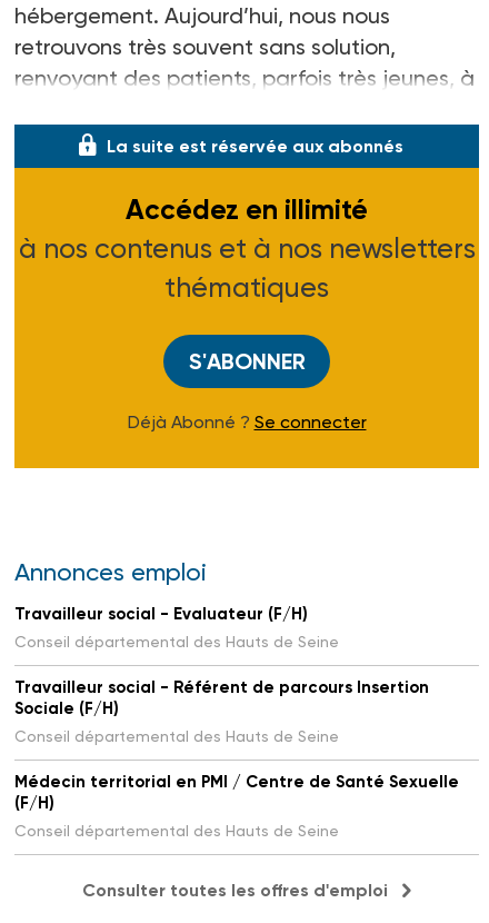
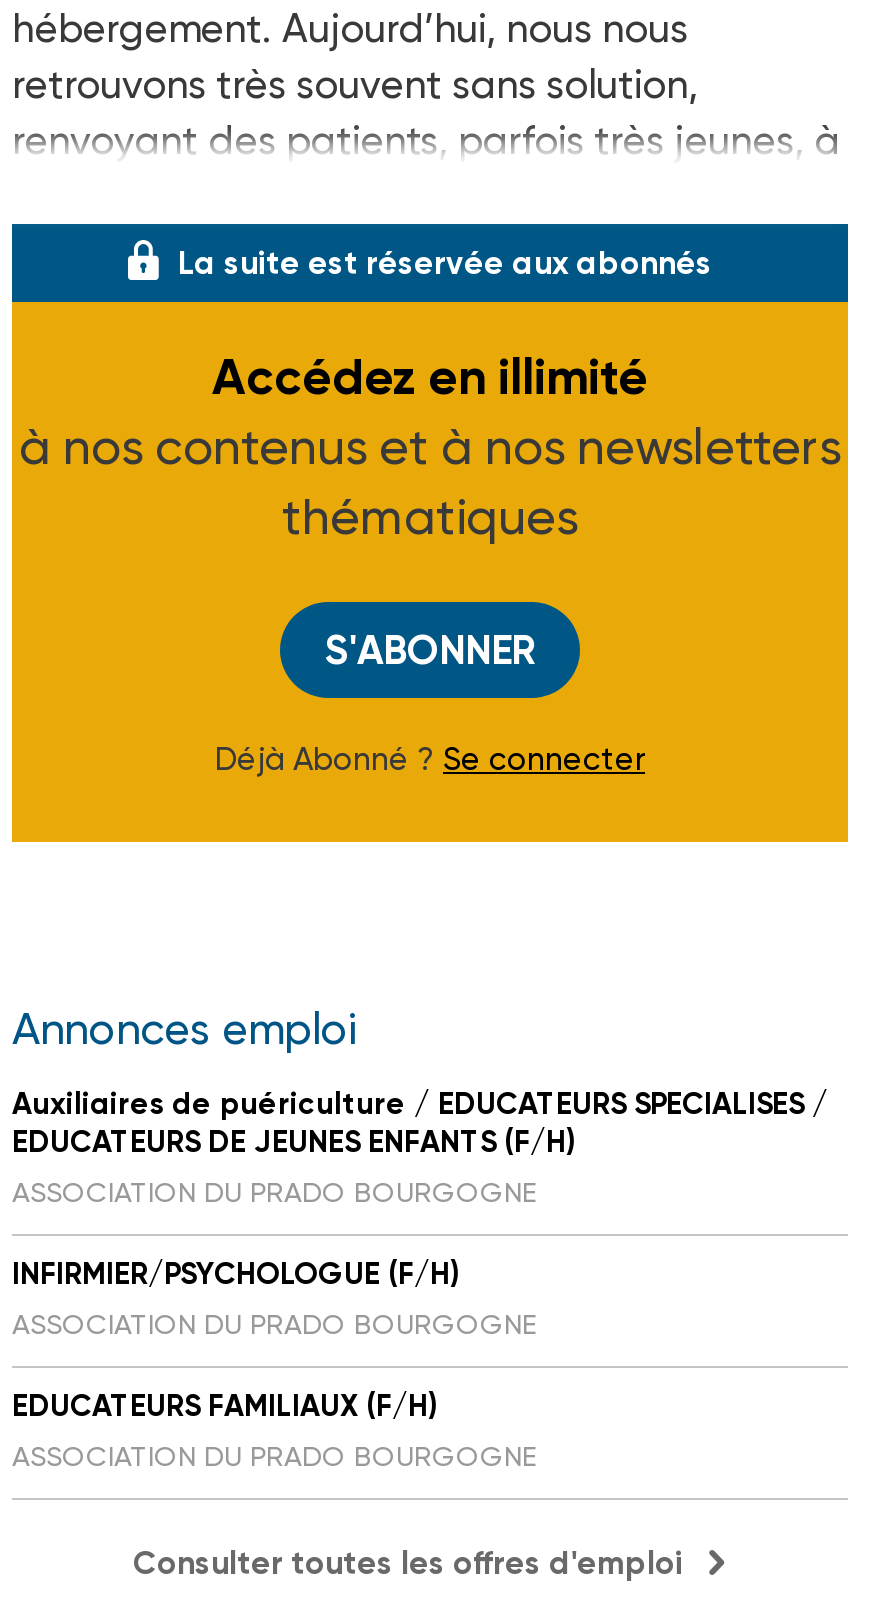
[14,604,339,651] Travailleur social - Evaluateur (F/H) | Conseil départemental des Hauts de Seine -> [12,1086,828,1208] Auxiliaires de puériculture / EDUCATEURS SPECIALISES / | EDUCATEURS DE JEUNES ENFANTS (F/H) | ASSOCIATION DU PRADO BOURGOGNE
[14,677,429,745] Travailleur social - Référent de parcours Insertion | Sociale (F/H) | Conseil départemental des Hauts de Seine -> [12,1256,536,1340] INFIRMIER/PSYCHOLOGUE (F/H) | ASSOCIATION DU PRADO BOURGOGNE
[14,772,459,840] Médecin territorial en PMI / Centre de Santé Sexuelle | (F/H) | Conseil départemental des Hauts de Seine -> [12,1388,536,1472] EDUCATEURS FAMILIAUX (F/H) | ASSOCIATION DU PRADO BOURGOGNE

